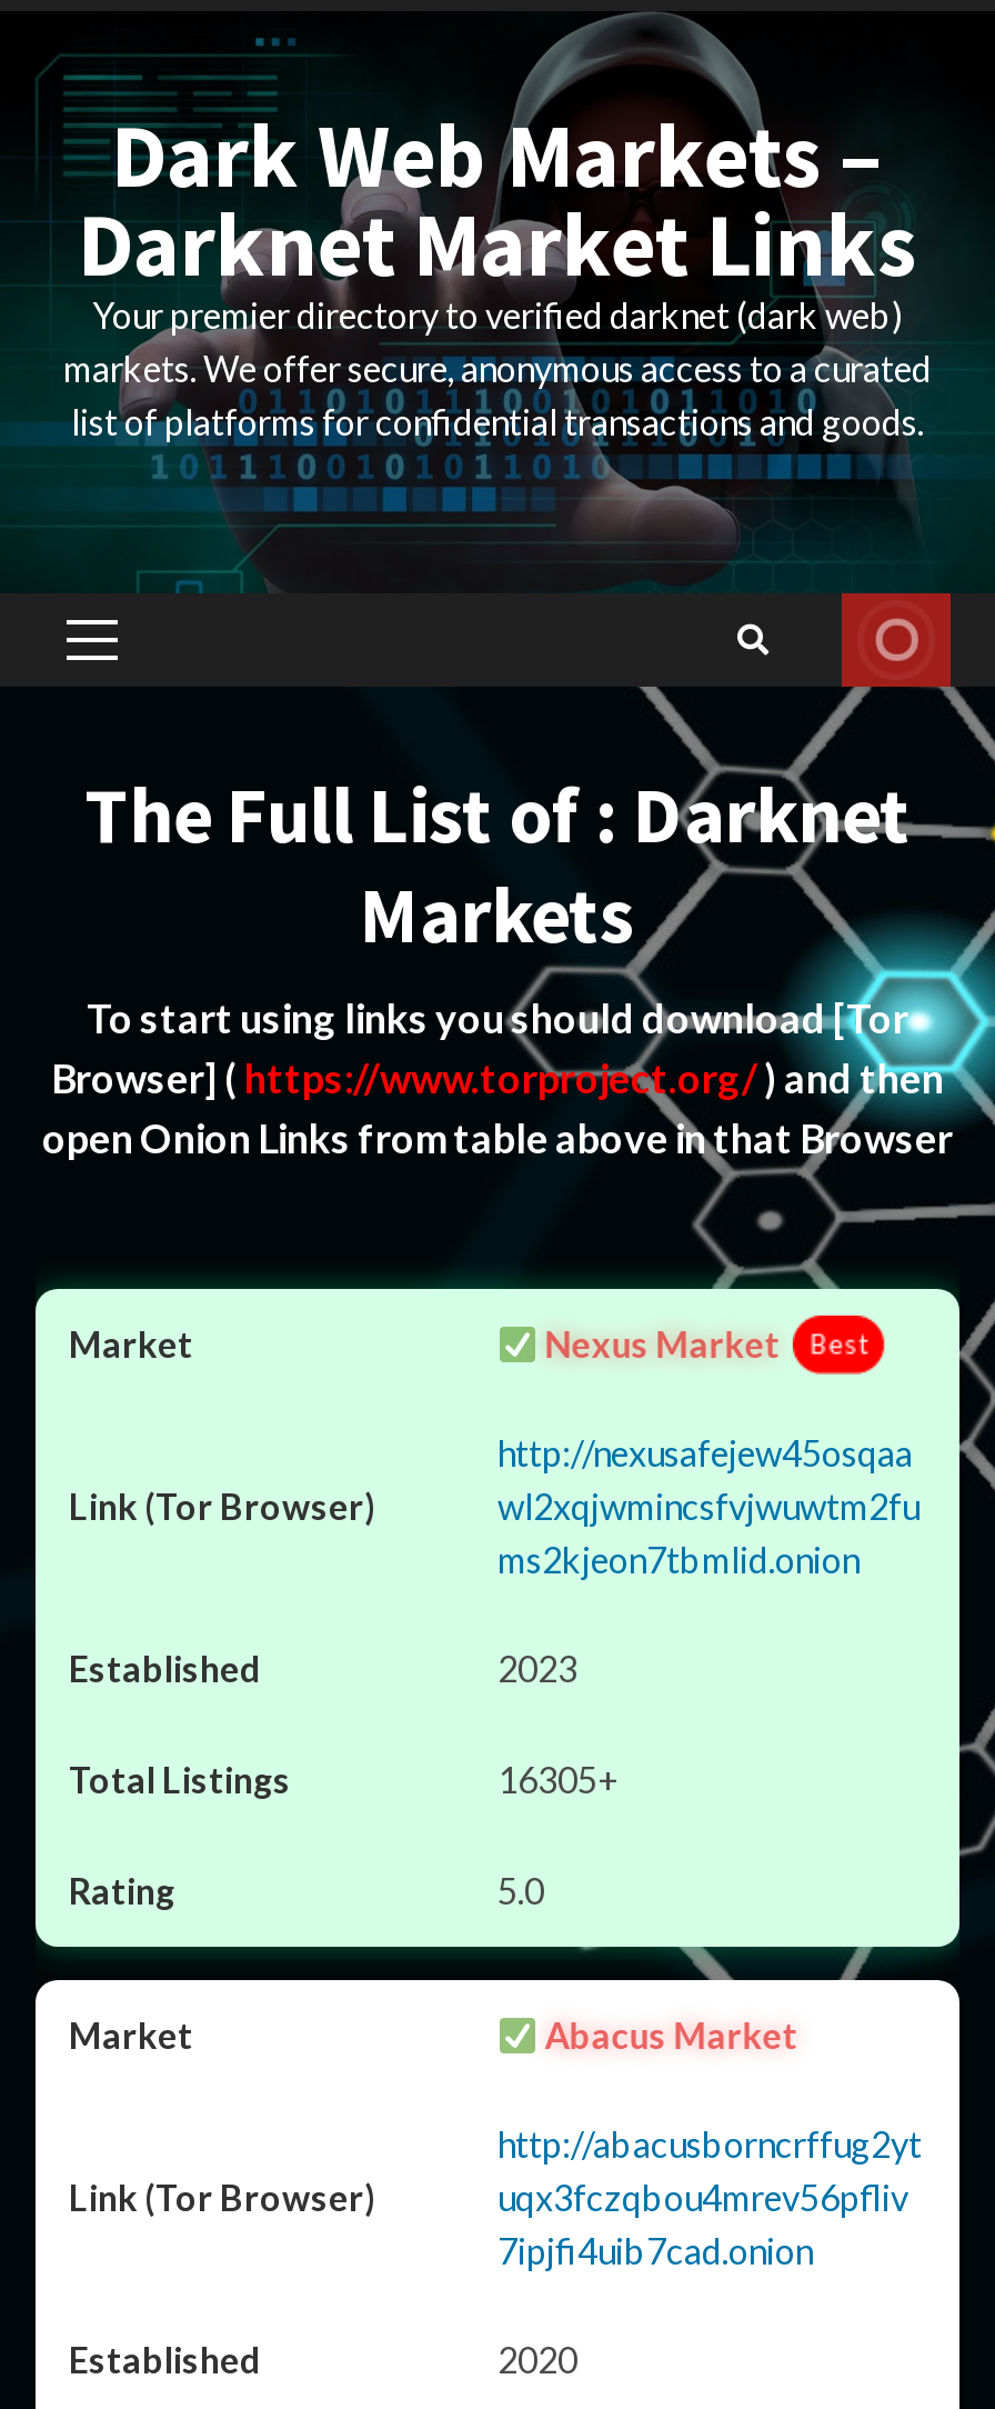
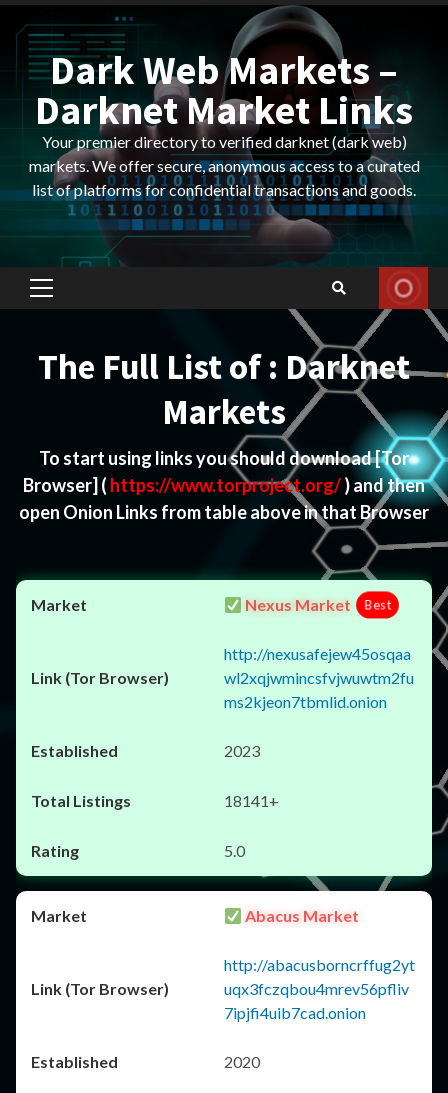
[497,1758,620,1800] 16305+ -> [224,791,279,810] 18141+

